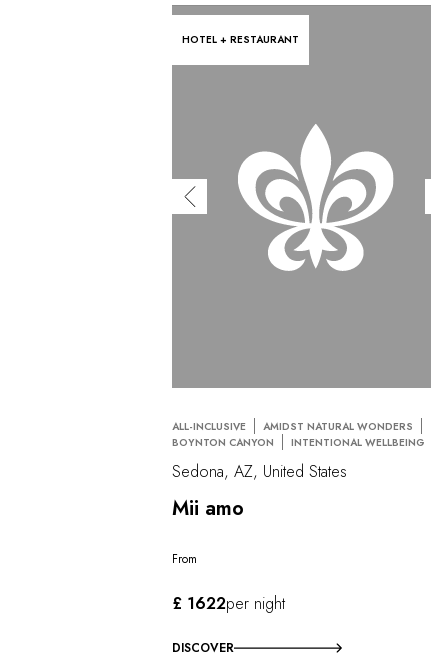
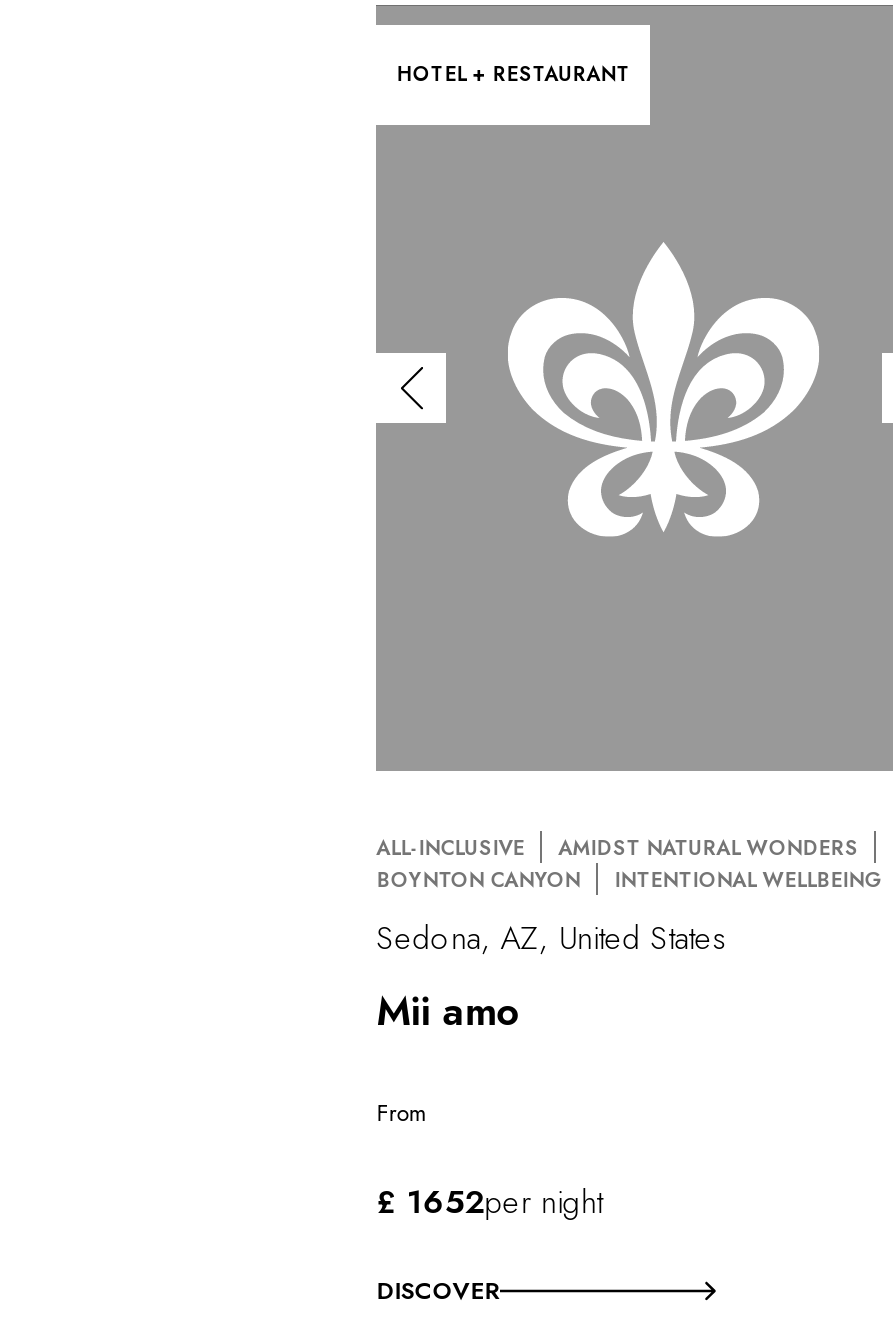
[172,592,285,615] £ 1622per night -> [377,1179,603,1225] £ 1652per night

